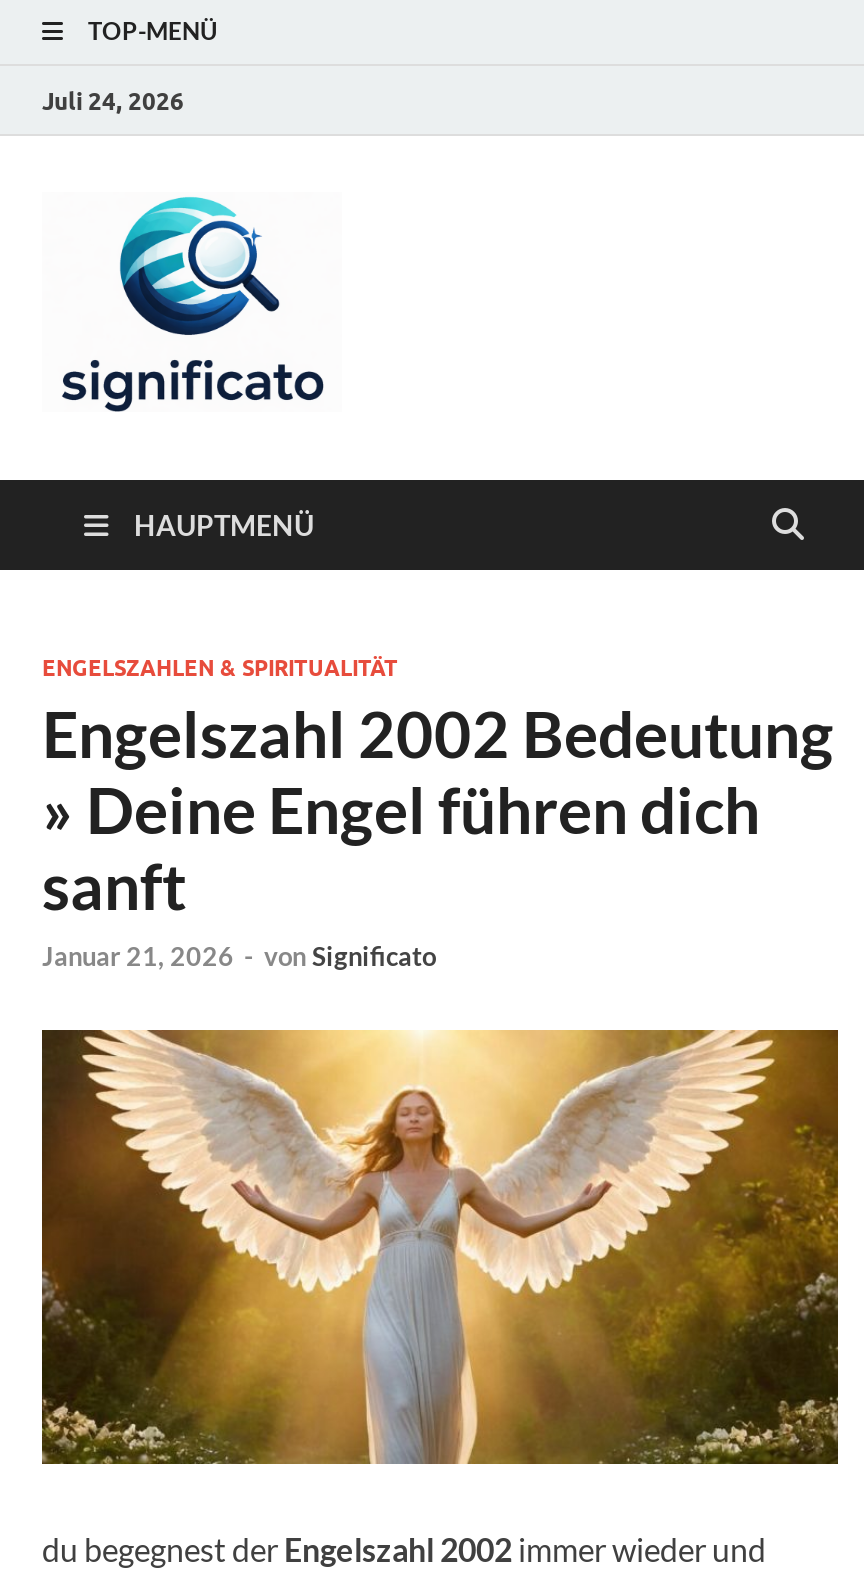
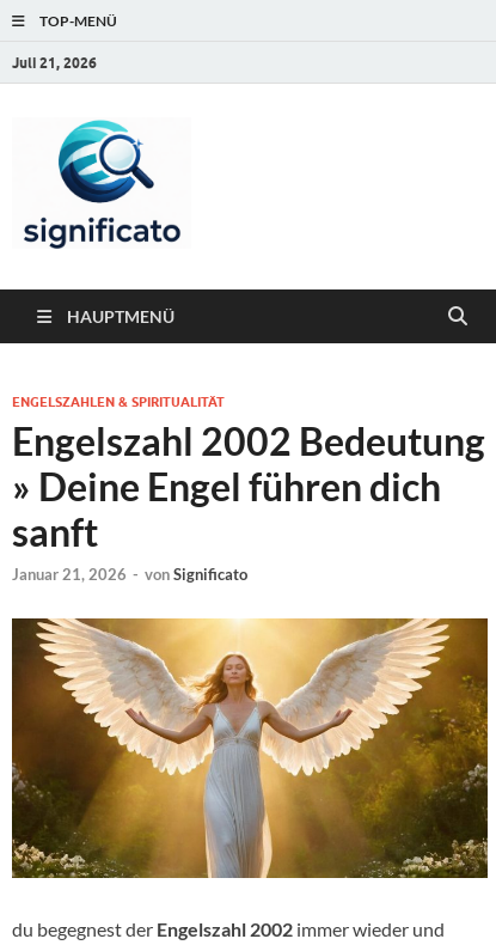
[42,85,184,115] Juli 24, 2026 -> [12,53,97,71] Juli 21, 2026

